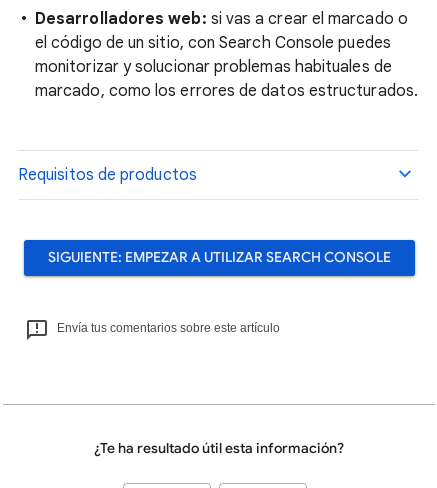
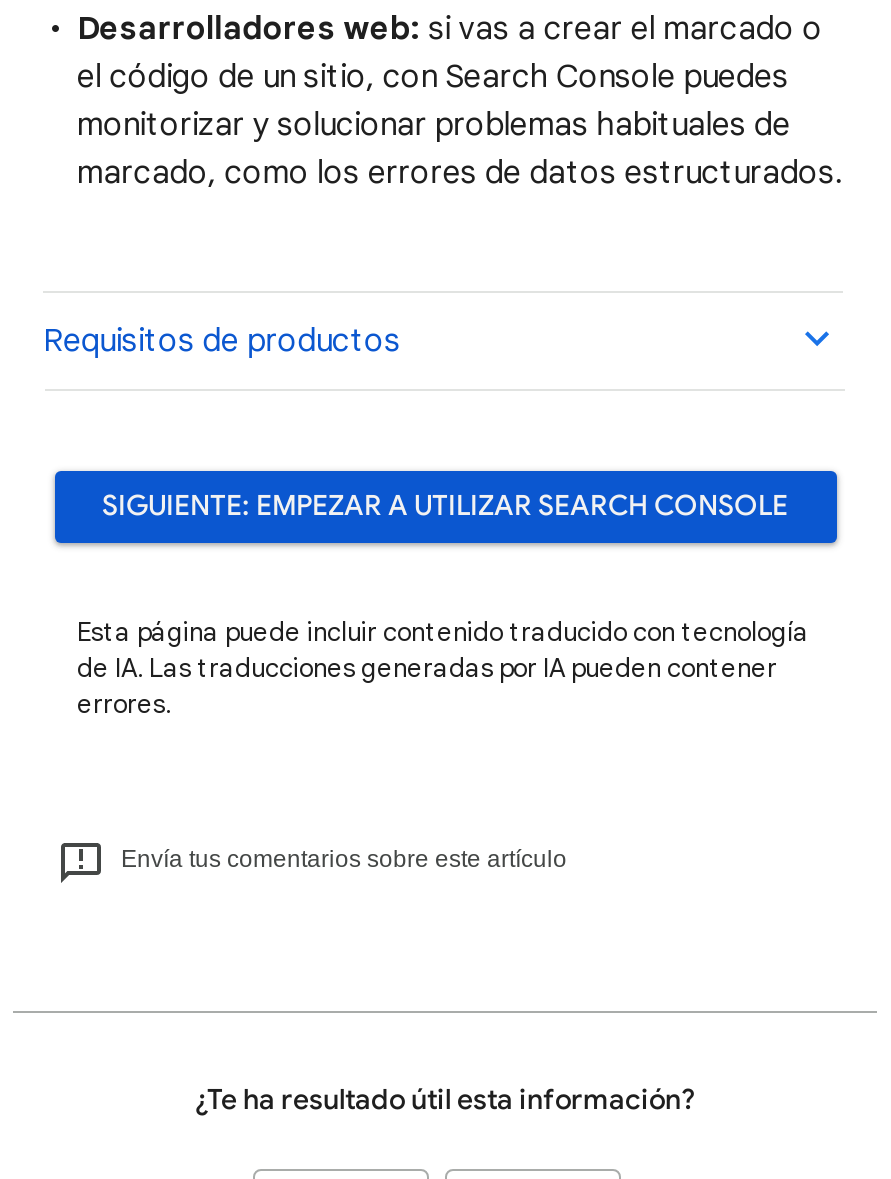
none -> [77,615,809,721] Esta página puede incluir contenido traducido con tecnología | de IA. Las traducciones generadas por IA pueden contener | errores.

